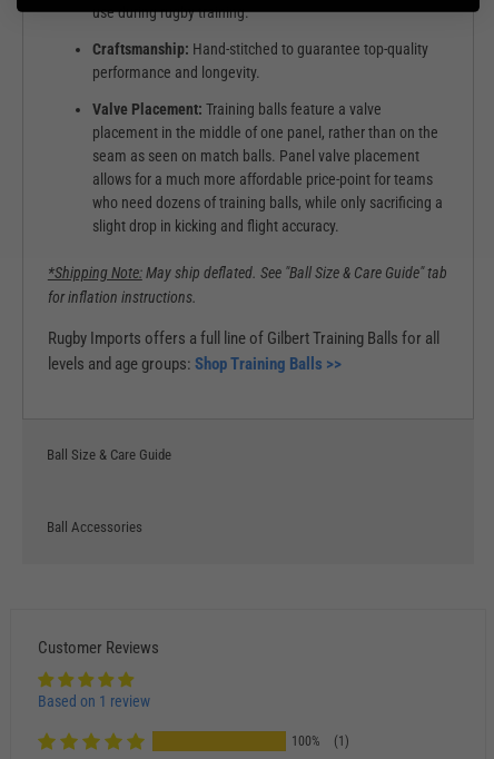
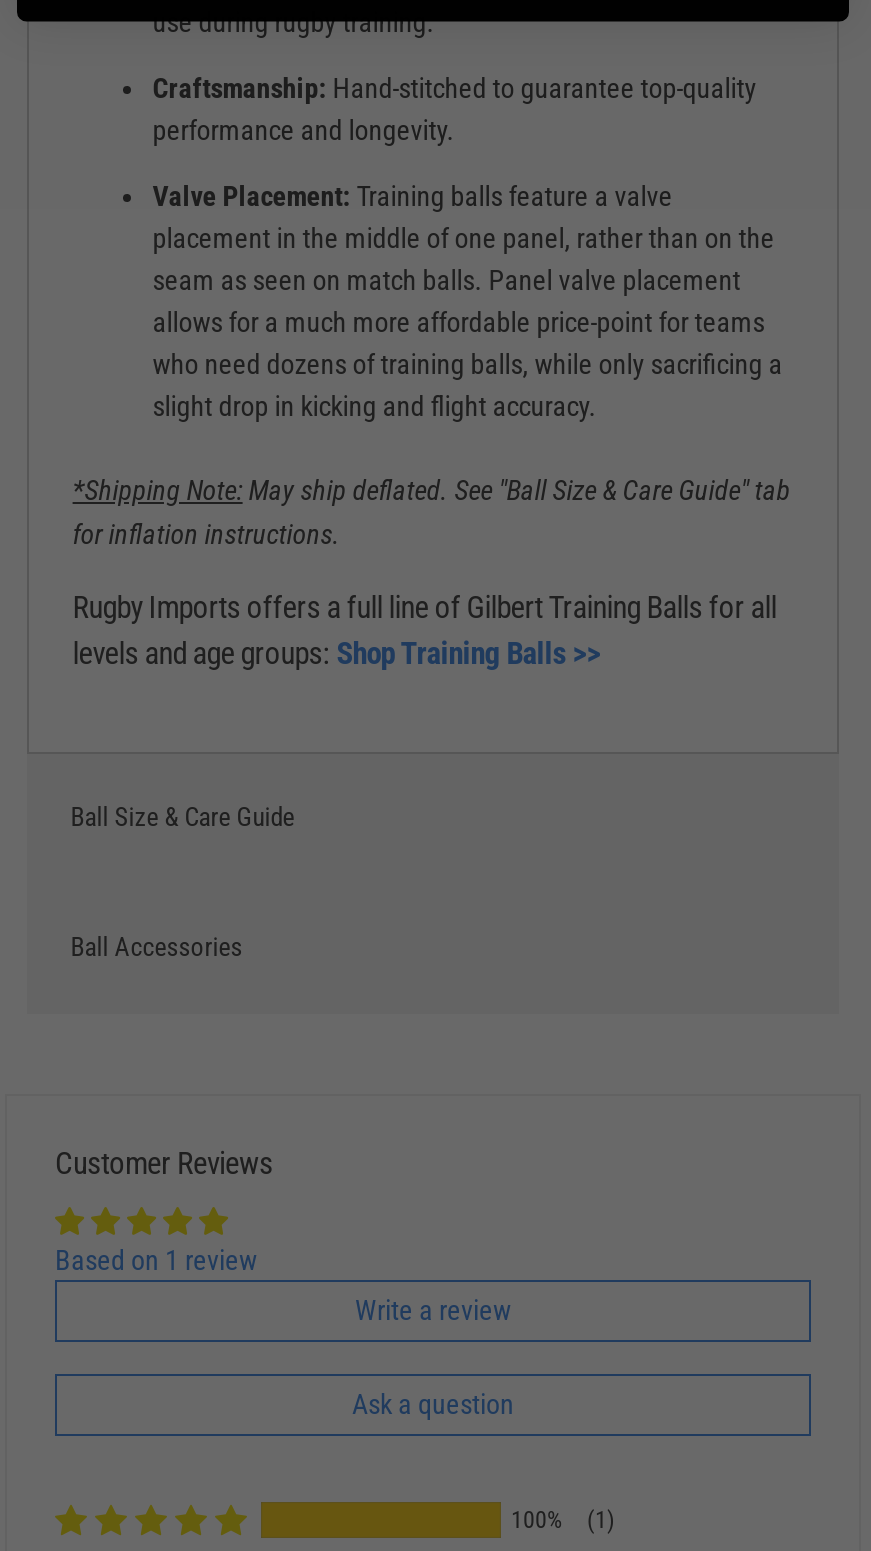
none -> [352,1294,514,1420] Write a review | Ask a question

